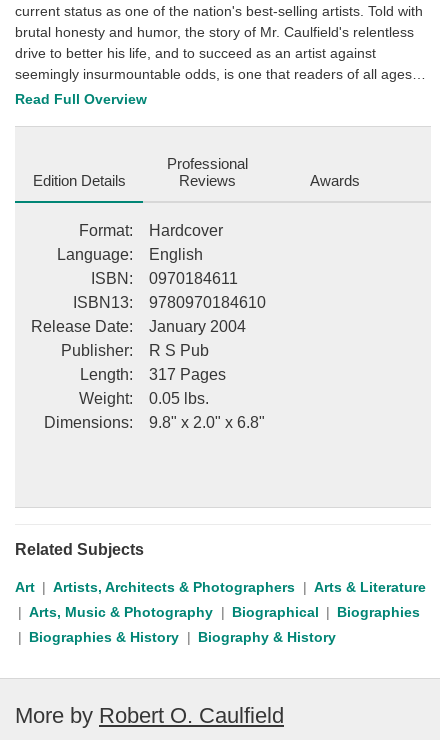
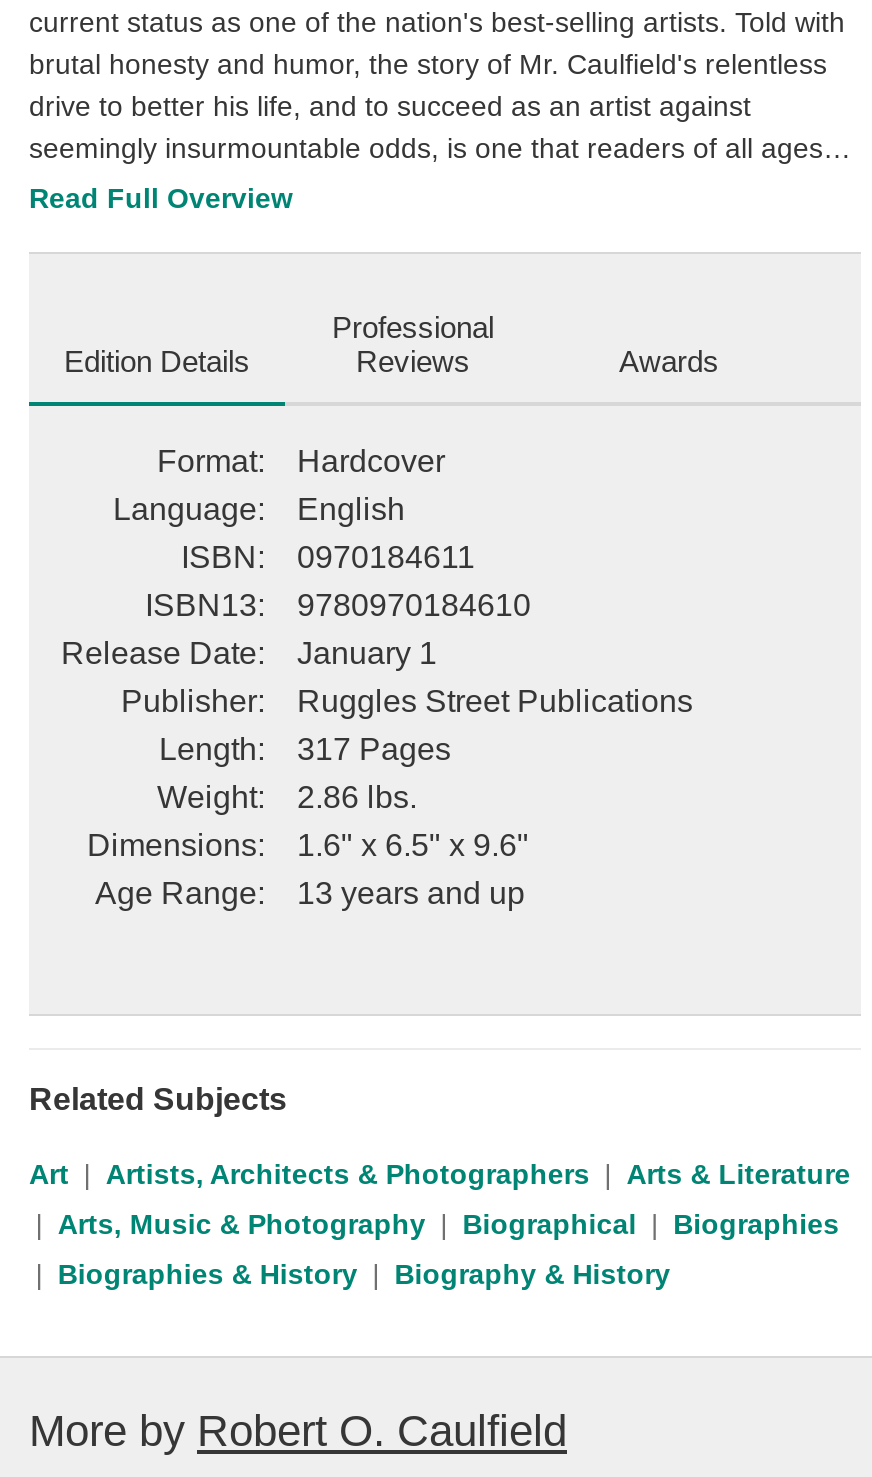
[31,318,246,335] Release Date: January 2004 -> [61,636,437,670] Release Date: January 1
[149,342,209,359] R S Pub -> [297,684,693,718] Ruggles Street Publications
[79,390,209,407] Weight: 0.05 lbs. -> [157,780,417,814] Weight: 2.86 lbs.
[149,414,265,431] 9.8" x 2.0" x 6.8" -> [95,828,529,910] 1.6" x 6.5" x 9.6" | Age Range: | 13 years and up

